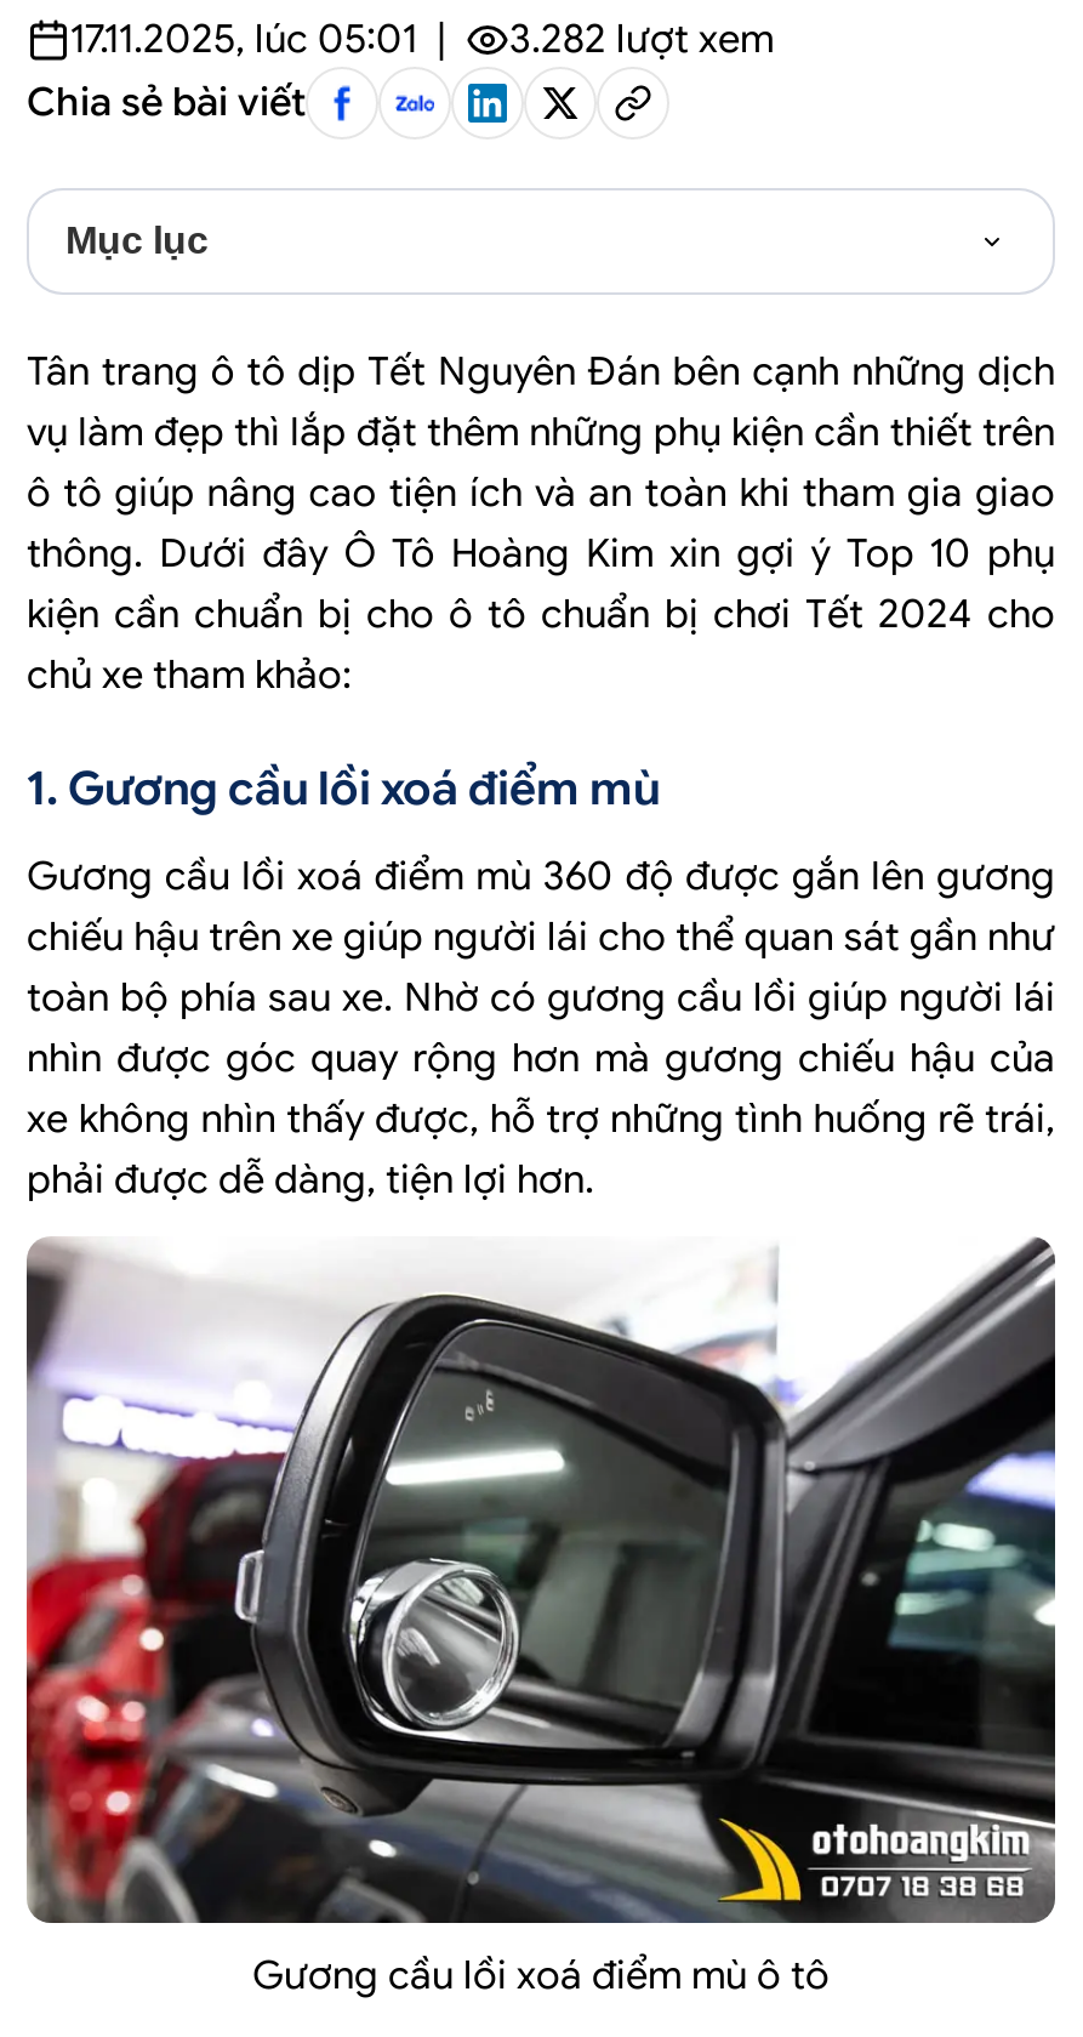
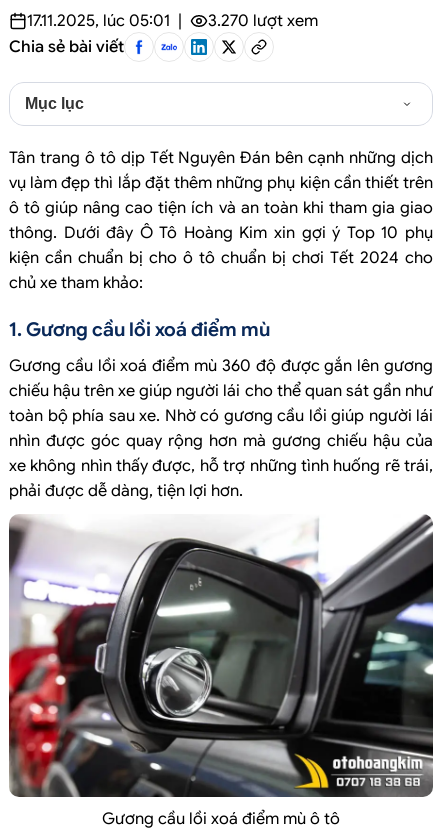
[509,16,774,64] 3.282 lượt xem -> [208,11,318,31] 3.270 lượt xem

